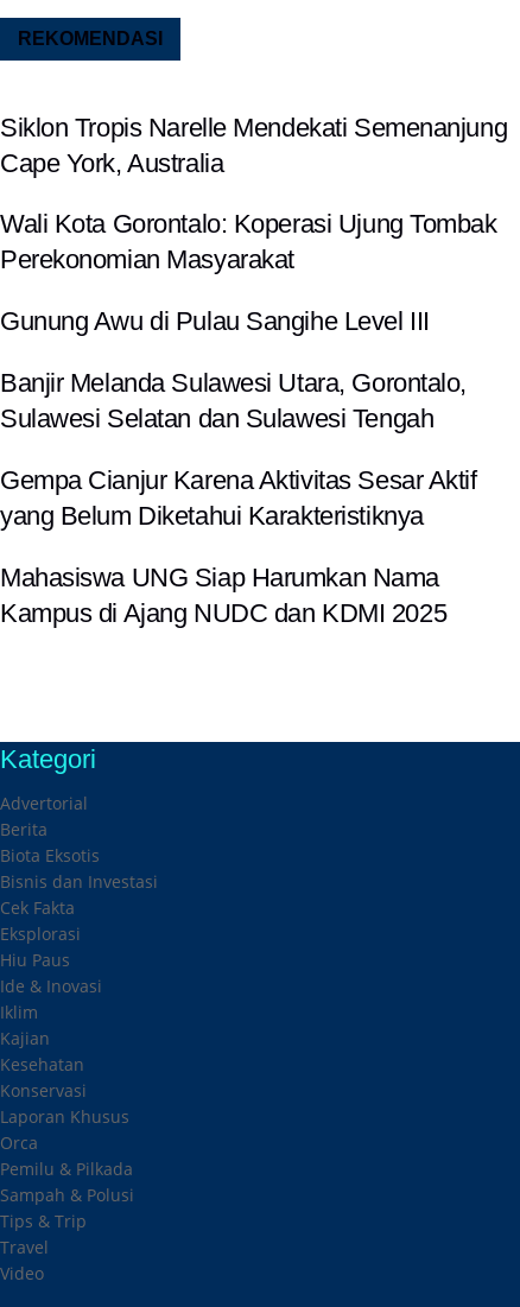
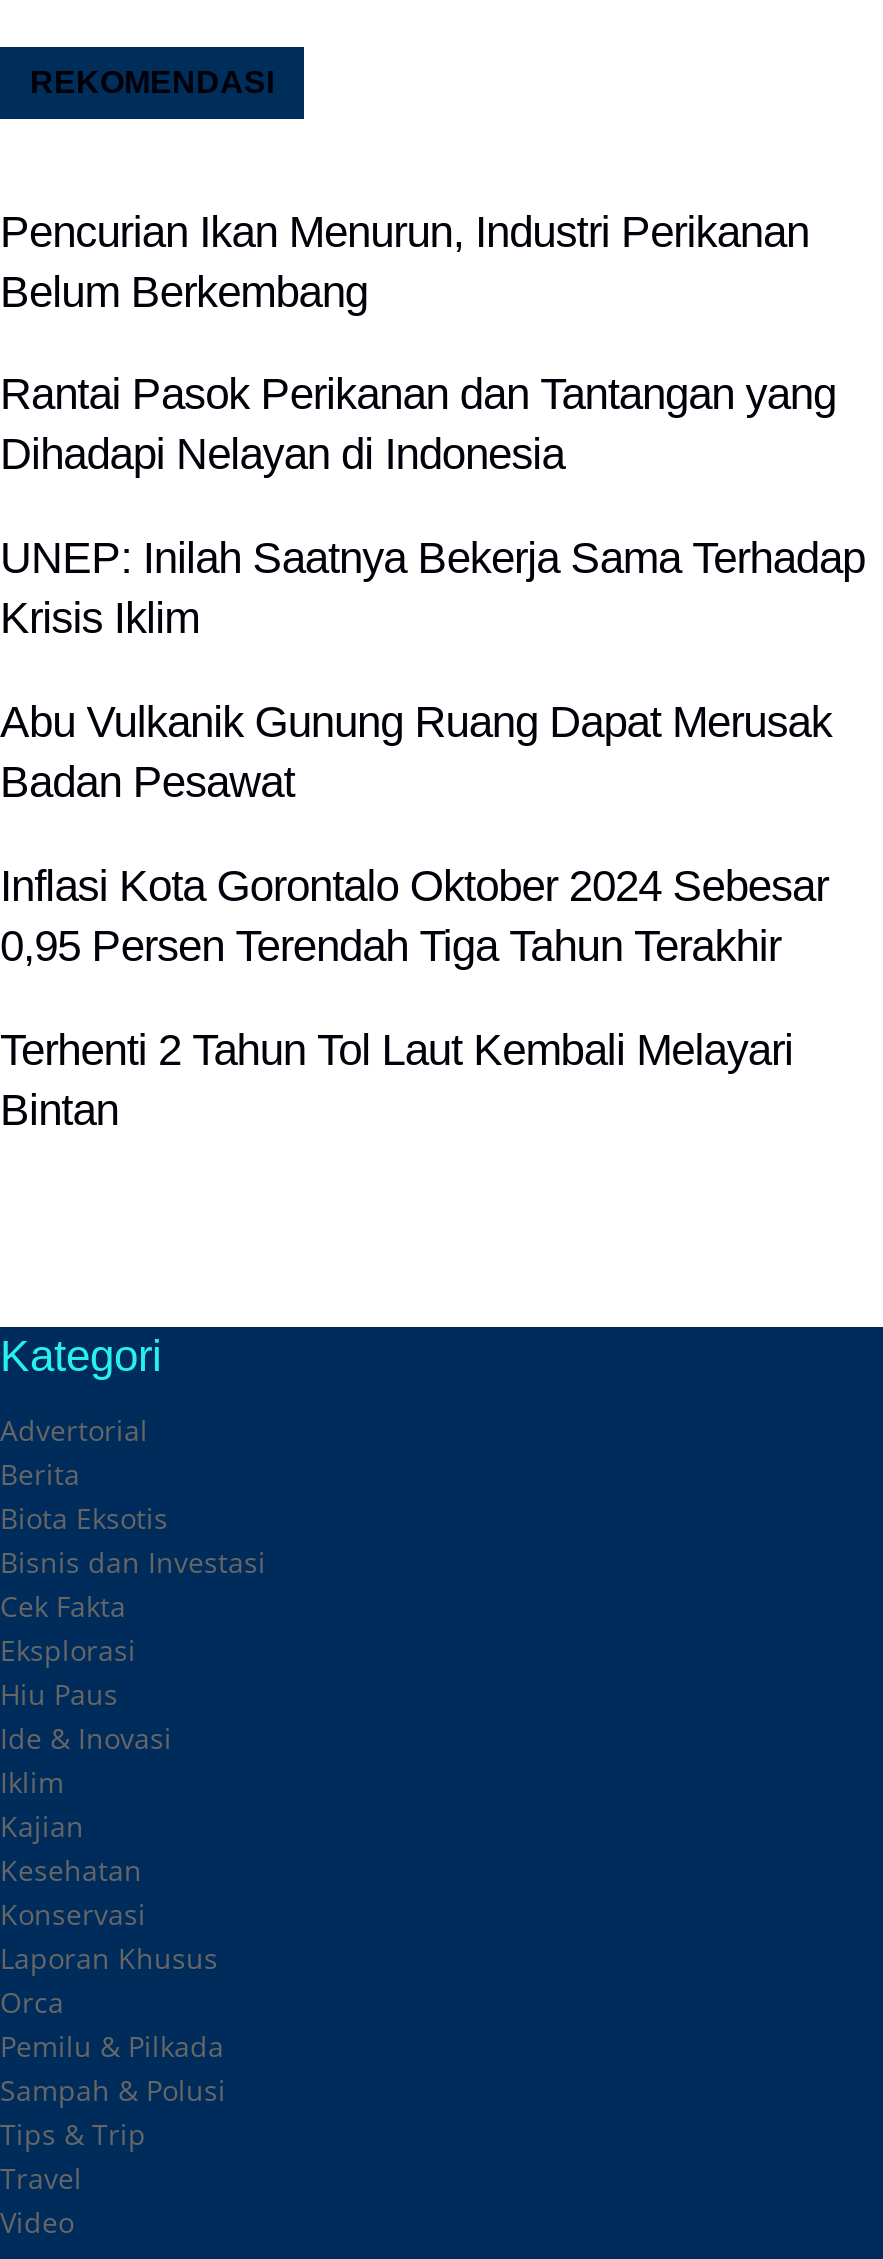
[0,112,507,178] Siklon Tropis Narelle Mendekati Semenanjung | Cape York, Australia -> [0,206,809,316] Pencurian Ikan Menurun, Industri Perikanan | Belum Berkembang
[0,209,497,275] Wali Kota Gorontalo: Koperasi Ujung Tombak | Perekonomian Masyarakat -> [0,370,836,480] Rantai Pasok Perikanan dan Tantangan yang | Dihadapi Nelayan di Indonesia
[0,307,430,336] Gunung Awu di Pulau Sangihe Level III -> [0,534,865,644] UNEP: Inilah Saatnya Bekerja Sama Terhadap | Krisis Iklim
[0,368,467,434] Banjir Melanda Sulawesi Utara, Gorontalo, | Sulawesi Selatan dan Sulawesi Tengah -> [0,697,832,807] Abu Vulkanik Gunung Ruang Dapat Merusak | Badan Pesawat
[0,465,477,531] Gempa Cianjur Karena Aktivitas Sesar Aktif | yang Belum Diketahui Karakteristiknya -> [0,861,828,971] Inflasi Kota Gorontalo Oktober 2024 Sebesar | 0,95 Persen Terendah Tiga Tahun Terakhir
[0,563,447,628] Mahasiswa UNG Siap Harumkan Nama | Kampus di Ajang NUDC dan KDMI 2025 -> [0,1025,793,1135] Terhenti 2 Tahun Tol Laut Kembali Melayari | Bintan

